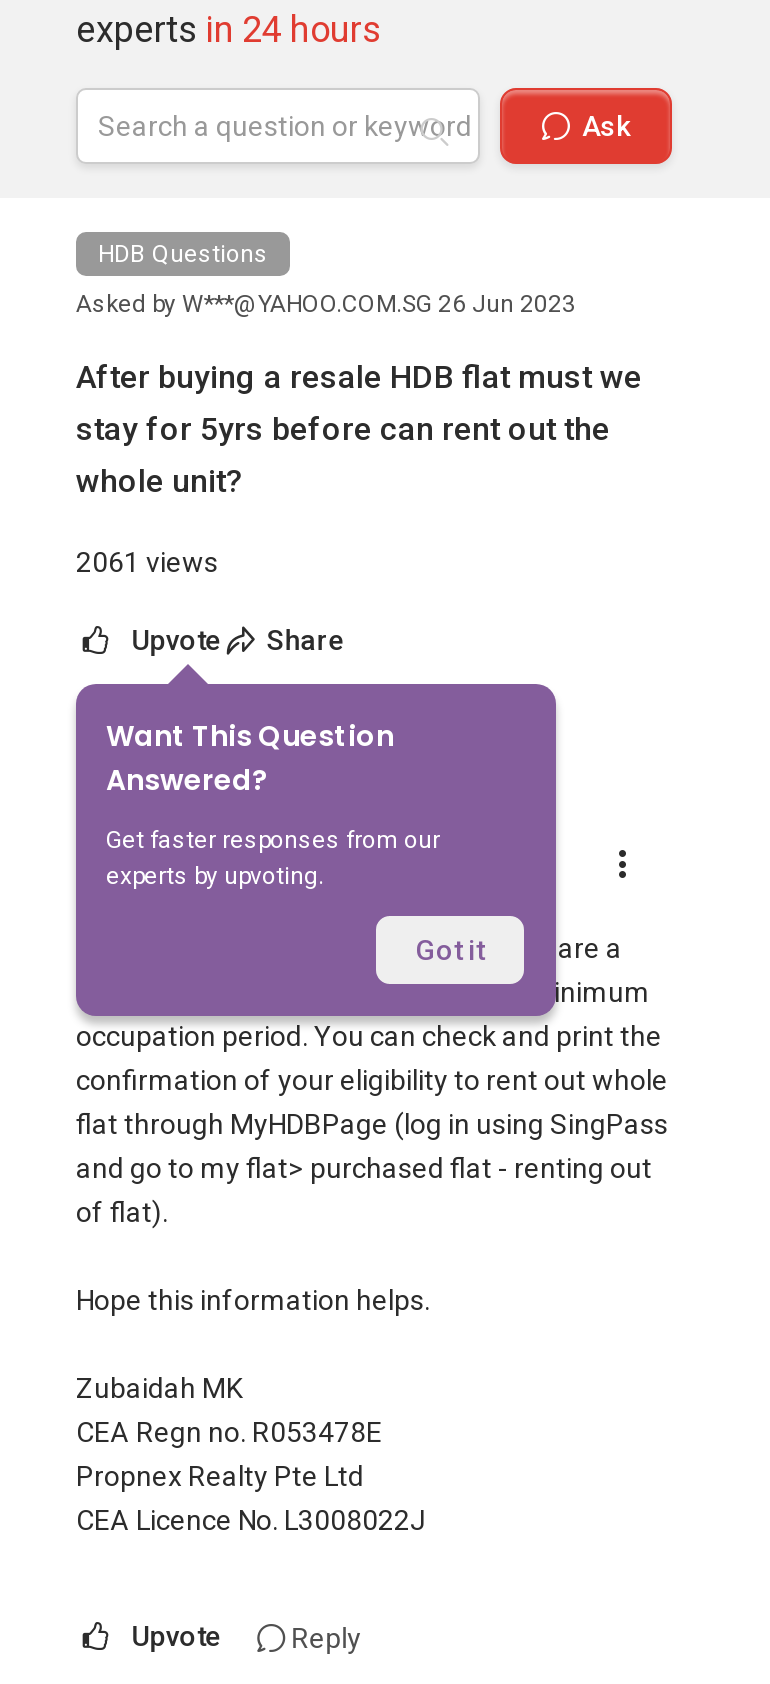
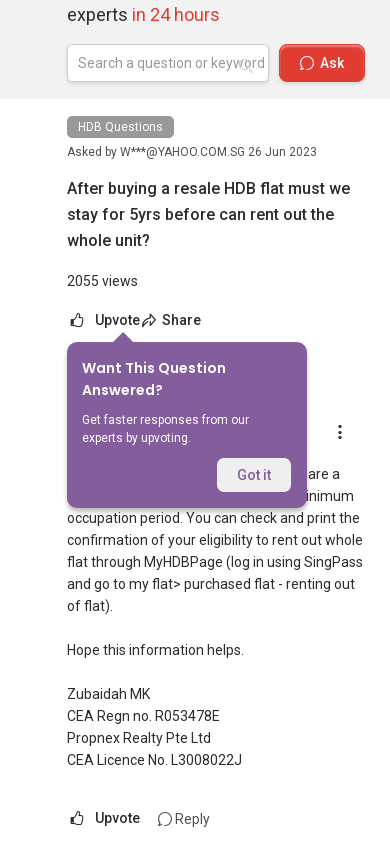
[76,546,218,578] 2061 views -> [67,273,138,289] 2055 views

